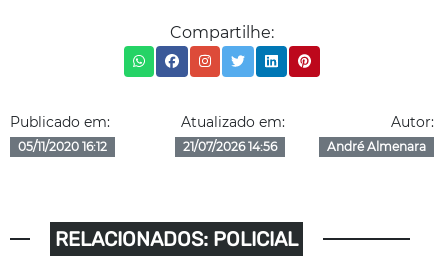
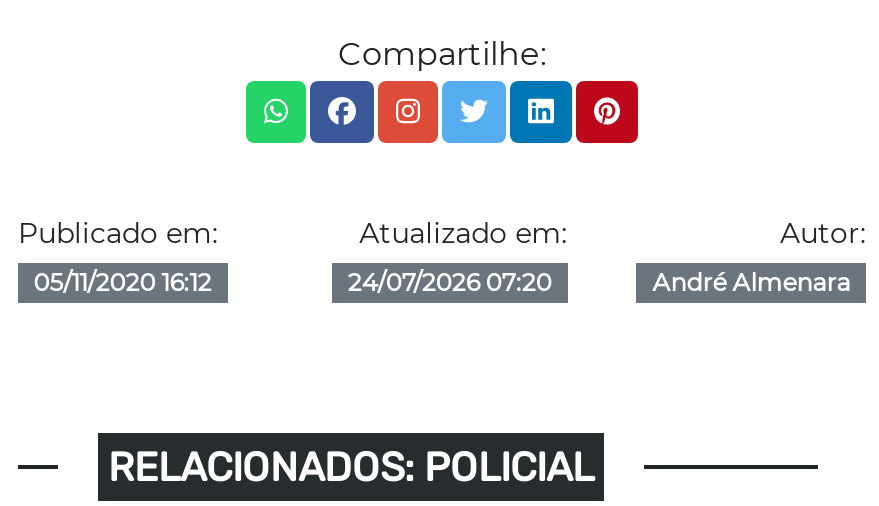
[183,139,277,154] 21/07/2026 14:56 -> [348,267,552,297] 24/07/2026 07:20

